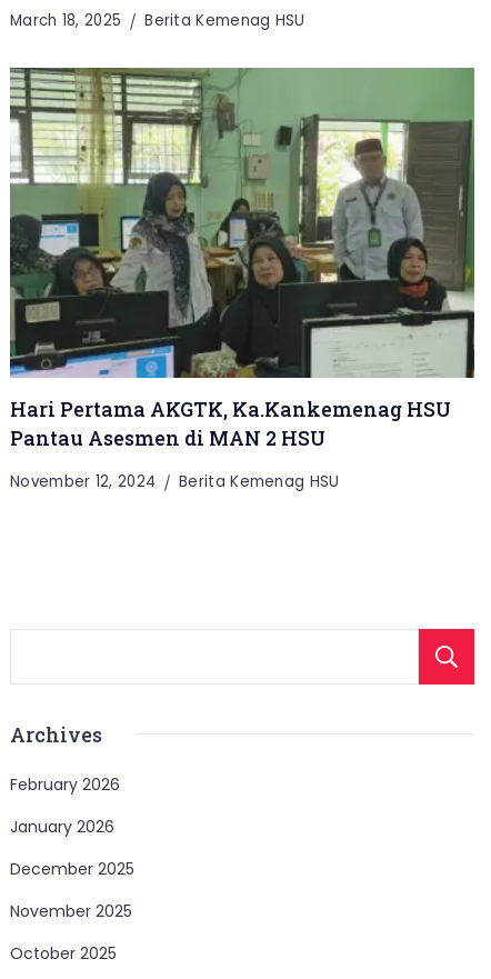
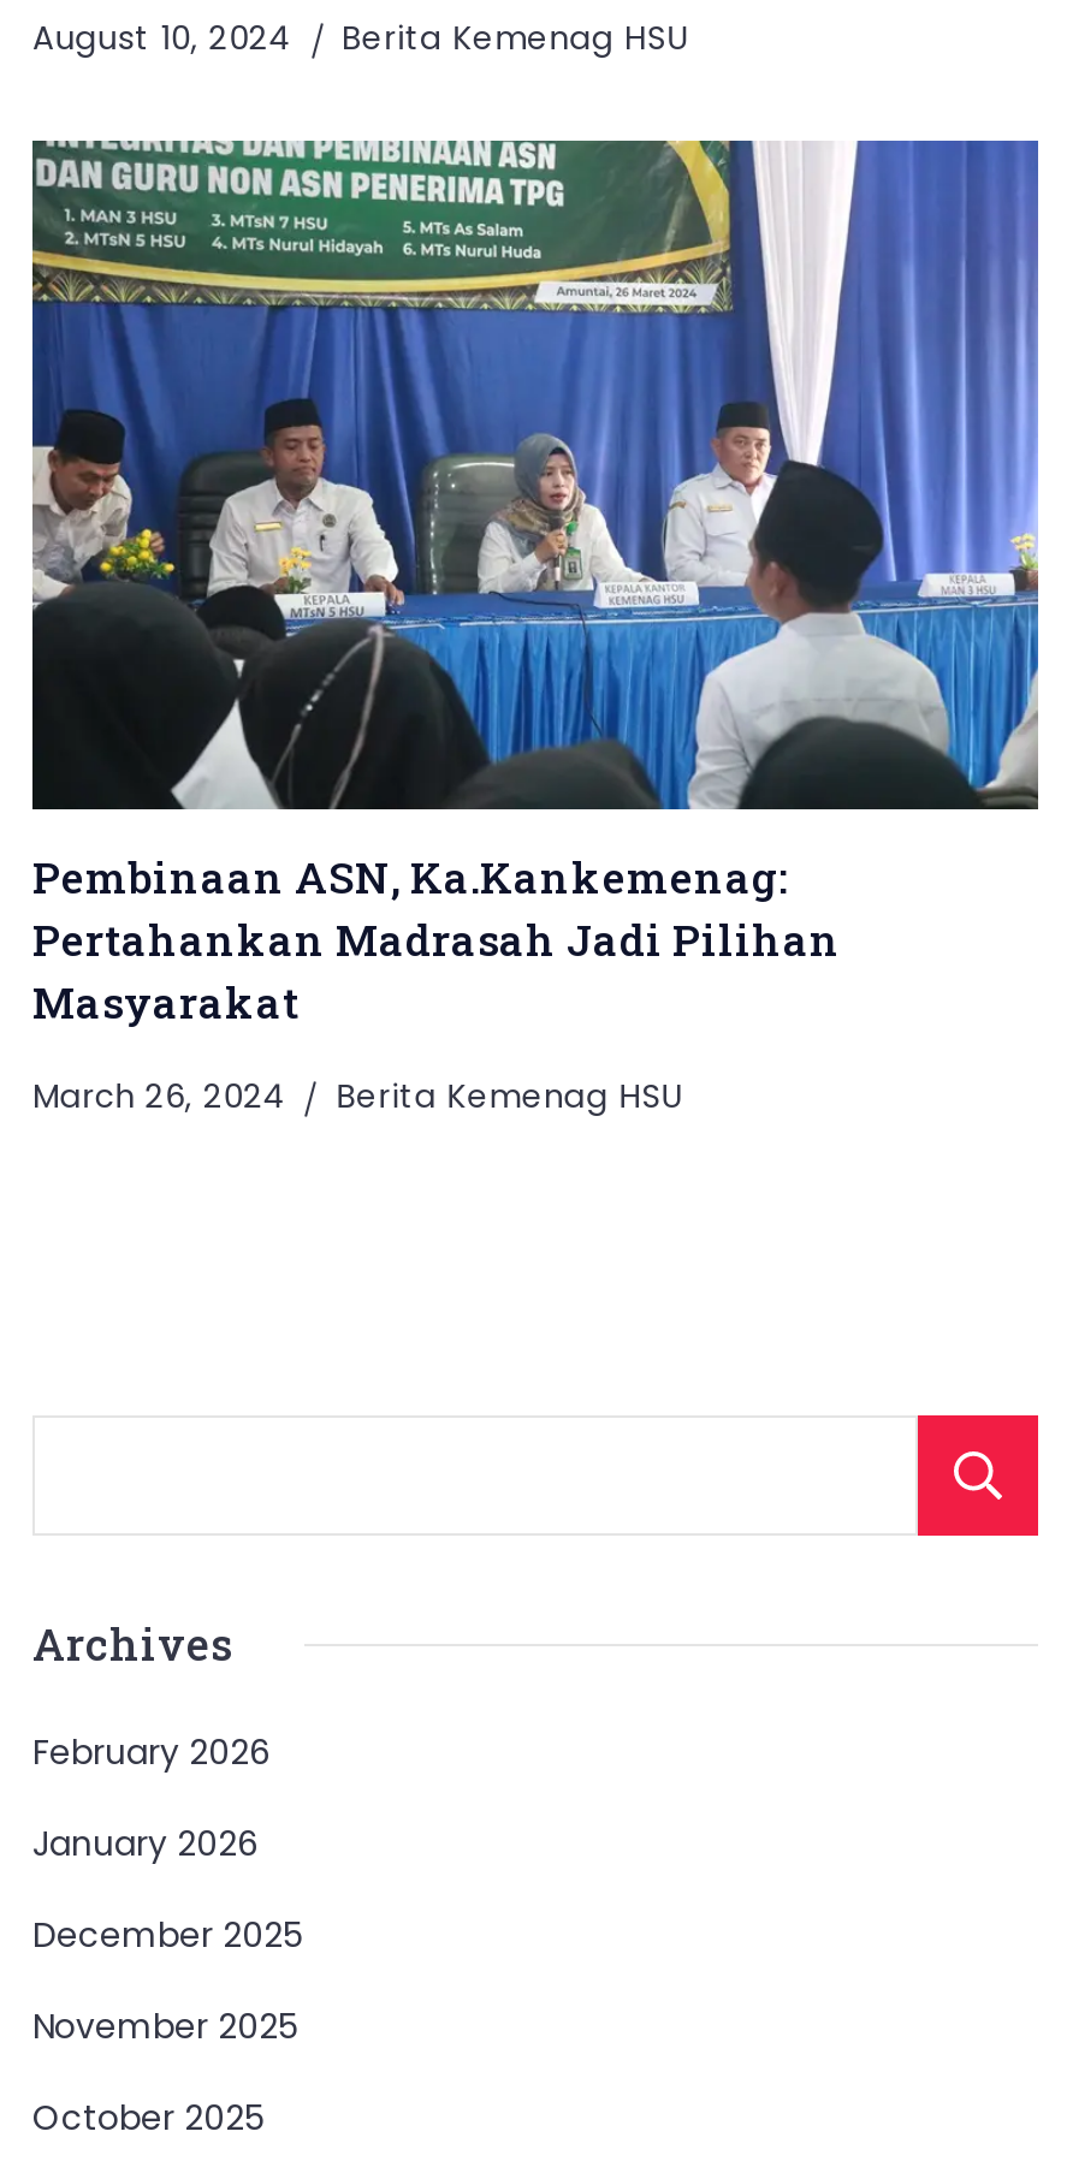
[10,10,305,31] March 18, 2025 Berita Kemenag HSU -> [32,15,689,61] August 10, 2024 Berita Kemenag HSU
[9,67,475,451] [image] | Hari Pertama AKGTK, Ka.Kankemenag HSU | Pantau Asesmen di MAN 2 HSU -> [30,139,1041,1031] [image] | Pembinaan ASN, Ka.Kankemenag: | Pertahankan Madrasah Jadi Pilihan | Masyarakat
[10,471,339,492] November 12, 2024 Berita Kemenag HSU -> [32,1075,684,1120] March 26, 2024 Berita Kemenag HSU

